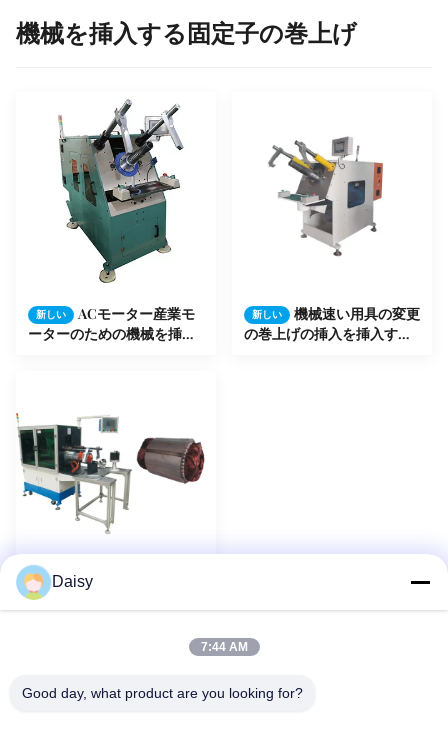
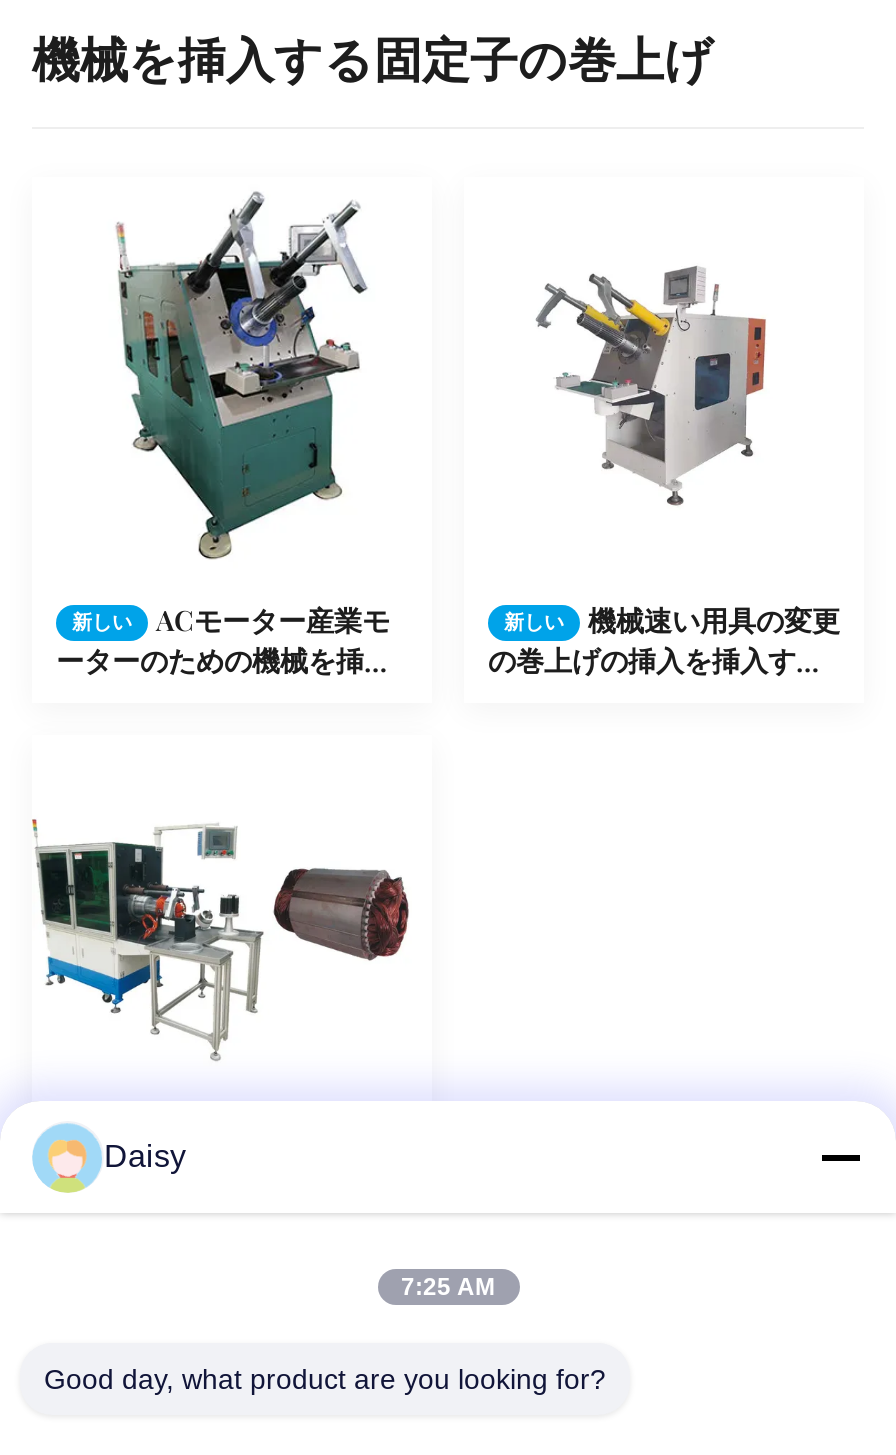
[200,640,247,654] 7:44 AM -> [401,1273,495,1301] 7:25 AM

